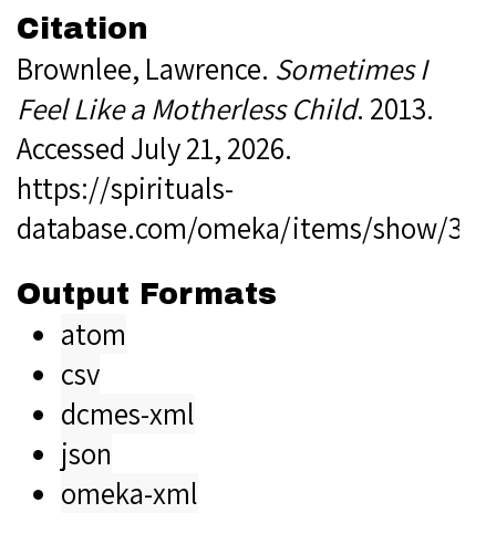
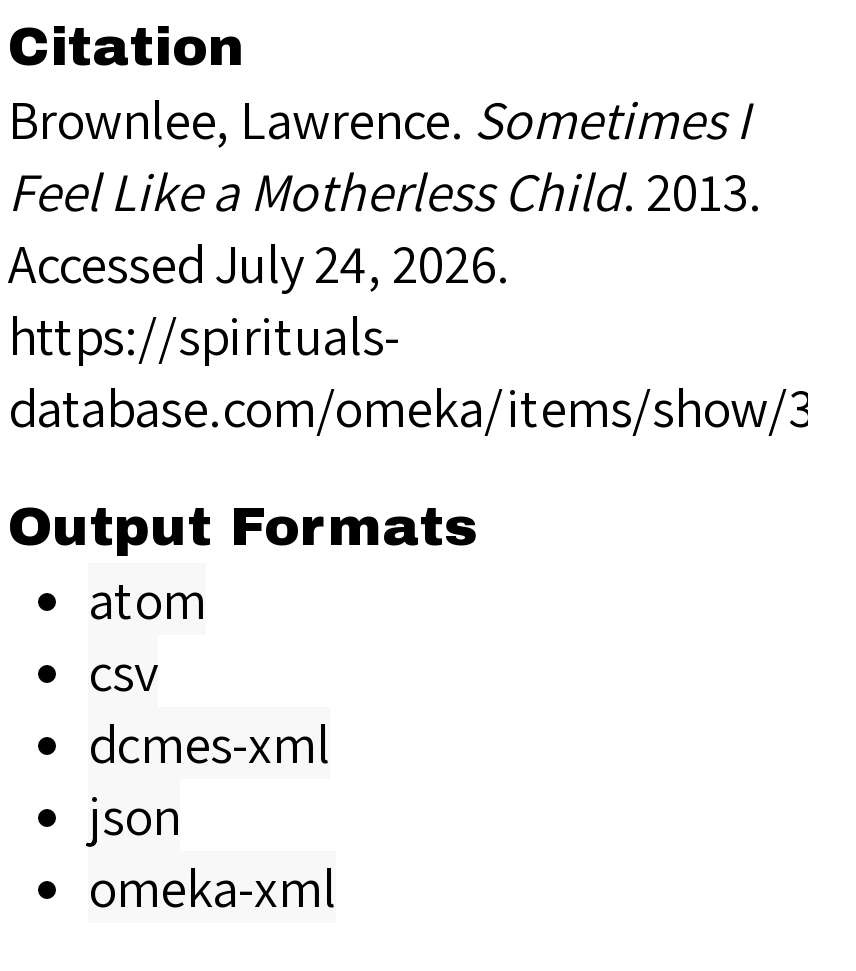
[17,128,292,168] Accessed July 21, 2026. -> [8,227,510,299] Accessed July 24, 2026.

